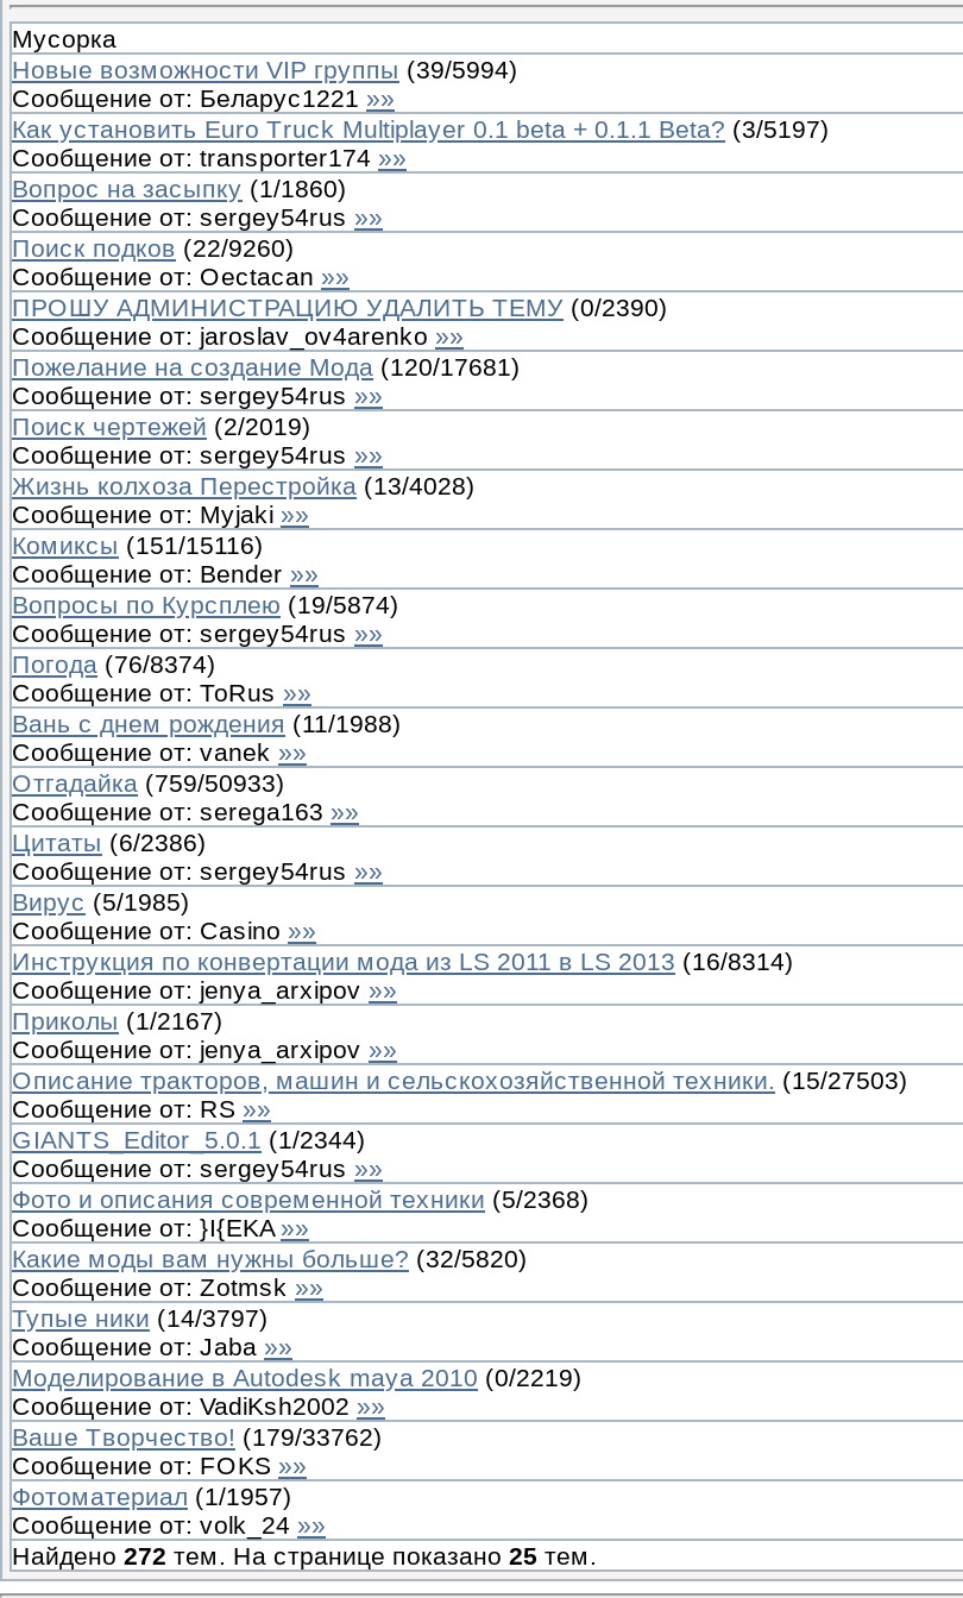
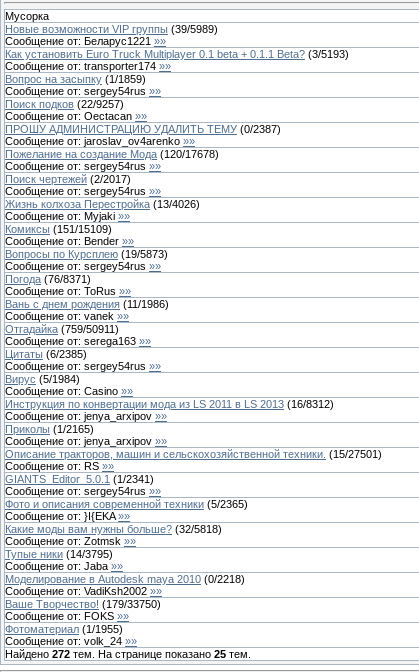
[12,54,518,83] Новые возможности VIP группы (39/5994) -> [5,23,218,35] Новые возможности VIP группы (39/5989)
[12,114,830,142] Как установить Euro Truck Multiplayer 0.1 beta + 0.1.1 Beta? (3/5197) -> [5,48,349,60] Как установить Euro Truck Multiplayer 0.1 beta + 0.1.1 Beta? (3/5193)
[12,173,347,202] Вопрос на засыпку (1 / 1860) -> [5,73,146,85] Вопрос на засыпку (1 / 1859)
[12,233,295,261] Поиск подков (22/9260) -> [5,98,124,110] Поиск подков (22/9257)
[12,292,668,321] ПРОШУ АДМИНИСТРАЦИЮ УДАЛИТЬ ТЕМУ (0/2390) -> [5,123,281,135] ПРОШУ АДМИНИСТРАЦИЮ УДАЛИТЬ ТЕМУ (0/2387)
[12,352,521,380] Пожелание на создание Мода (120/17681) -> [5,148,219,160] Пожелание на создание Мода (120/17678)
[12,411,311,440] Поиск чертежей (2/2019) -> [5,173,131,185] Поиск чертежей (2/2017)
[12,471,476,499] Жизнь колхоза Перестройка (13/4028) -> [5,198,200,210] Жизнь колхоза Перестройка (13/4026)
[12,530,264,559] Комиксы (151 / 15116) -> [5,223,112,235] Комиксы (151 / 15109)
[12,590,399,618] Вопросы по Курсплею (19/5874) -> [5,248,168,260] Вопросы по Курсплею (19/5873)
[12,649,216,677] Погода (76/8374) -> [5,273,91,285] Погода (76/8371)
[12,708,402,737] Вань с днем рождения (11 / 1988) -> [5,298,169,310] Вань с днем рождения (11 / 1986)
[12,768,285,796] Отгадайка (759/50933) -> [5,323,119,335] Отгадайка (759/50911)
[12,827,207,856] Цитаты (6/2386) -> [5,348,87,360] Цитаты (6/2385)
[12,887,190,915] Вирус (5/1985) -> [5,373,80,385] Вирус (5/1984)
[12,946,794,975] Инструкция по конвертации мода из LS 2011 в LS 2013 (16/8314) -> [5,398,334,410] Инструкция по конвертации мода из LS 2011 в LS 2013 (16/8312)
[12,1006,224,1034] Приколы (1 / 2167) -> [5,423,94,435] Приколы (1 / 2165)
[12,1065,908,1094] Описание тракторов, машин и сельскохозяйственной техники. (15/27503) -> [5,448,382,460] Описание тракторов, машин и сельскохозяйственной техники. (15/27501)
[12,1125,366,1153] GIANTS_Editor_5.0.1 (1 / 2344) -> [5,473,154,485] GIANTS_Editor_5.0.1 (1 / 2341)
[12,1184,590,1213] Фото и описания современной техники (5/2368) -> [5,498,248,510] Фото и описания современной техники (5/2365)
[12,1243,528,1272] Какие моды вам нужны больше? (32/5820) -> [5,523,222,535] Какие моды вам нужны больше? (32/5818)
[12,1303,269,1331] Тупые ники (14/3797) -> [5,548,113,560] Тупые ники (14/3795)
[12,1362,583,1391] Моделирование в Autodesk maya 2010 (0/2219) -> [5,573,245,585] Моделирование в Autodesk maya 2010 (0/2218)
[12,1422,383,1450] Ваше Творчество! (179/33762) -> [5,598,161,610] Ваше Творчество! (179/33750)
[12,1481,292,1510] Фотоматериал (1 / 1957) -> [5,623,123,635] Фотоматериал (1 / 1955)

